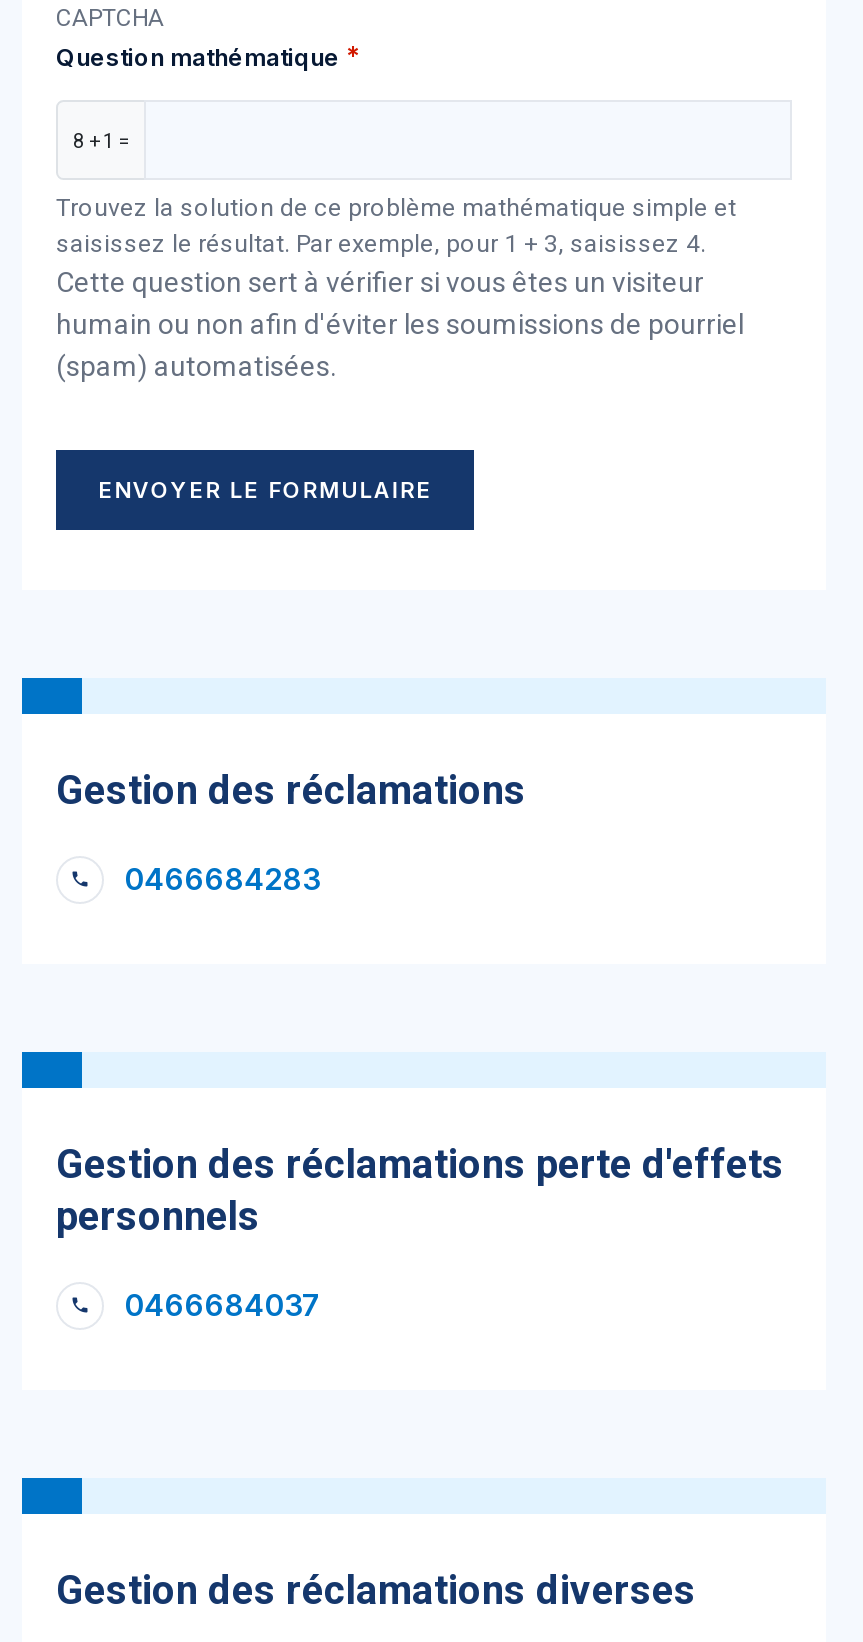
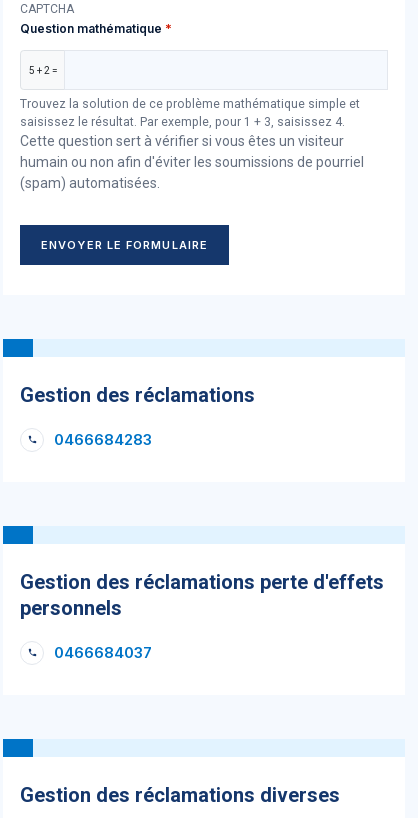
[73,129,129,151] 8 + 1 = -> [28,64,56,75] 5 + 2 =

